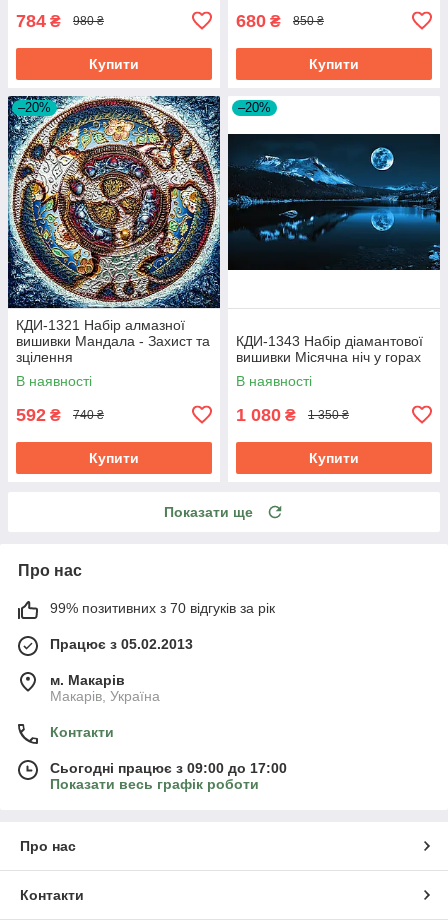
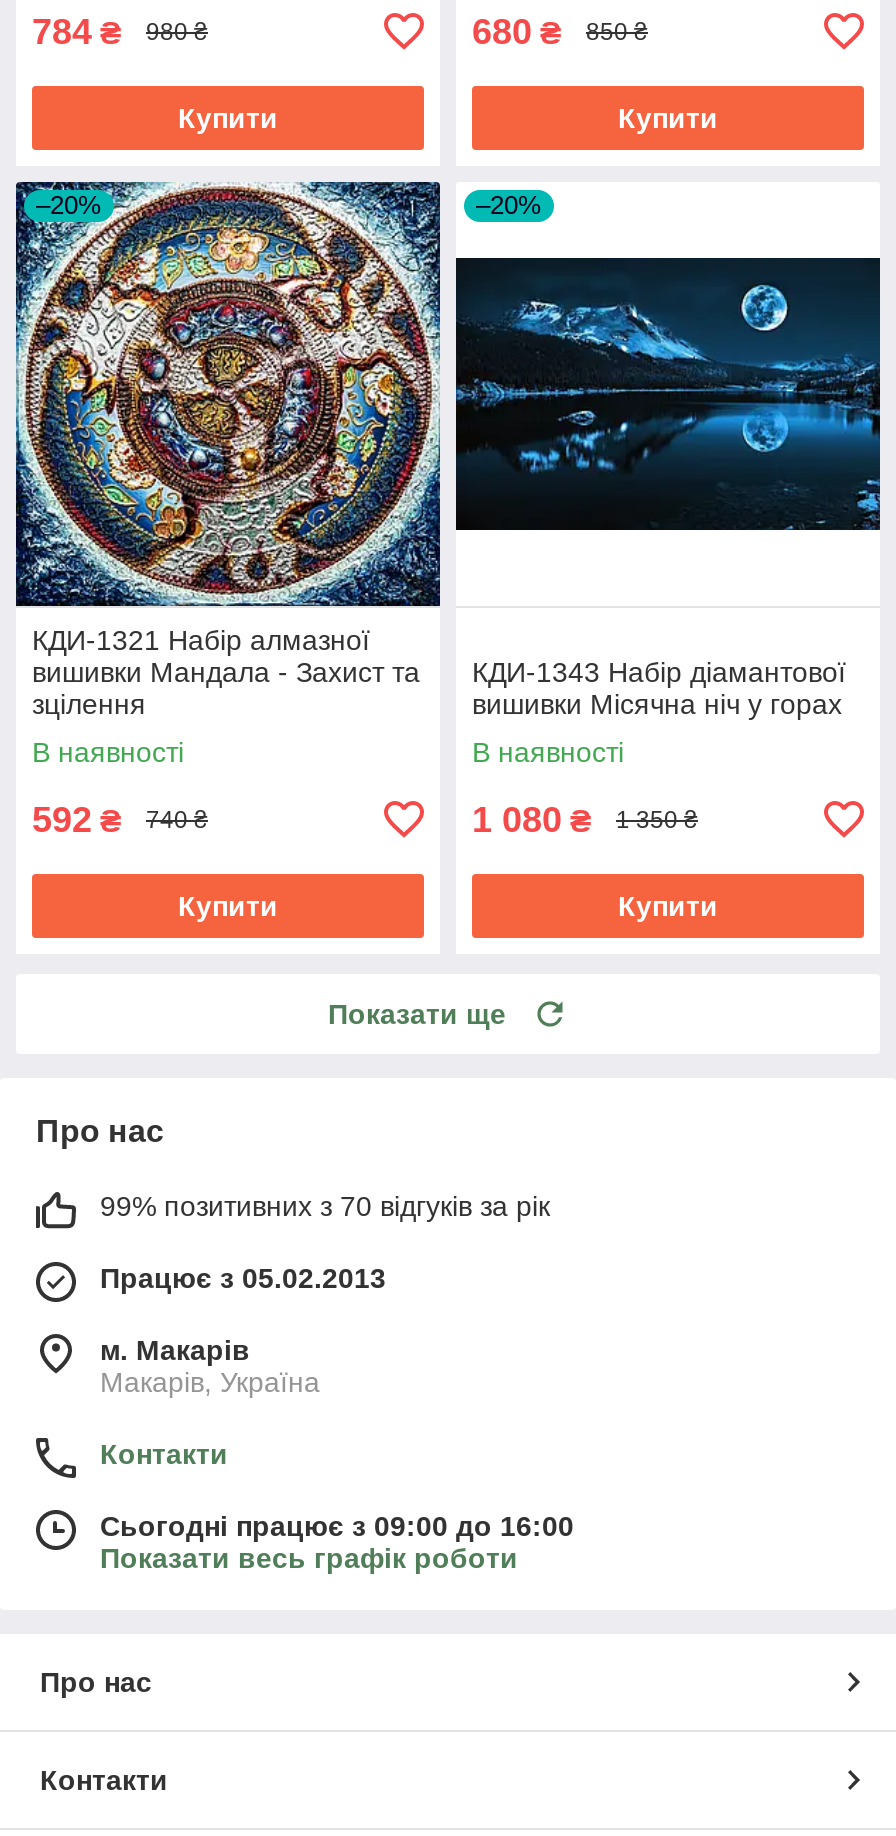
[50,760,287,776] Сьогодні працює з 09:00 до 17:00 -> [100,1510,574,1542] Сьогодні працює з 09:00 до 16:00

